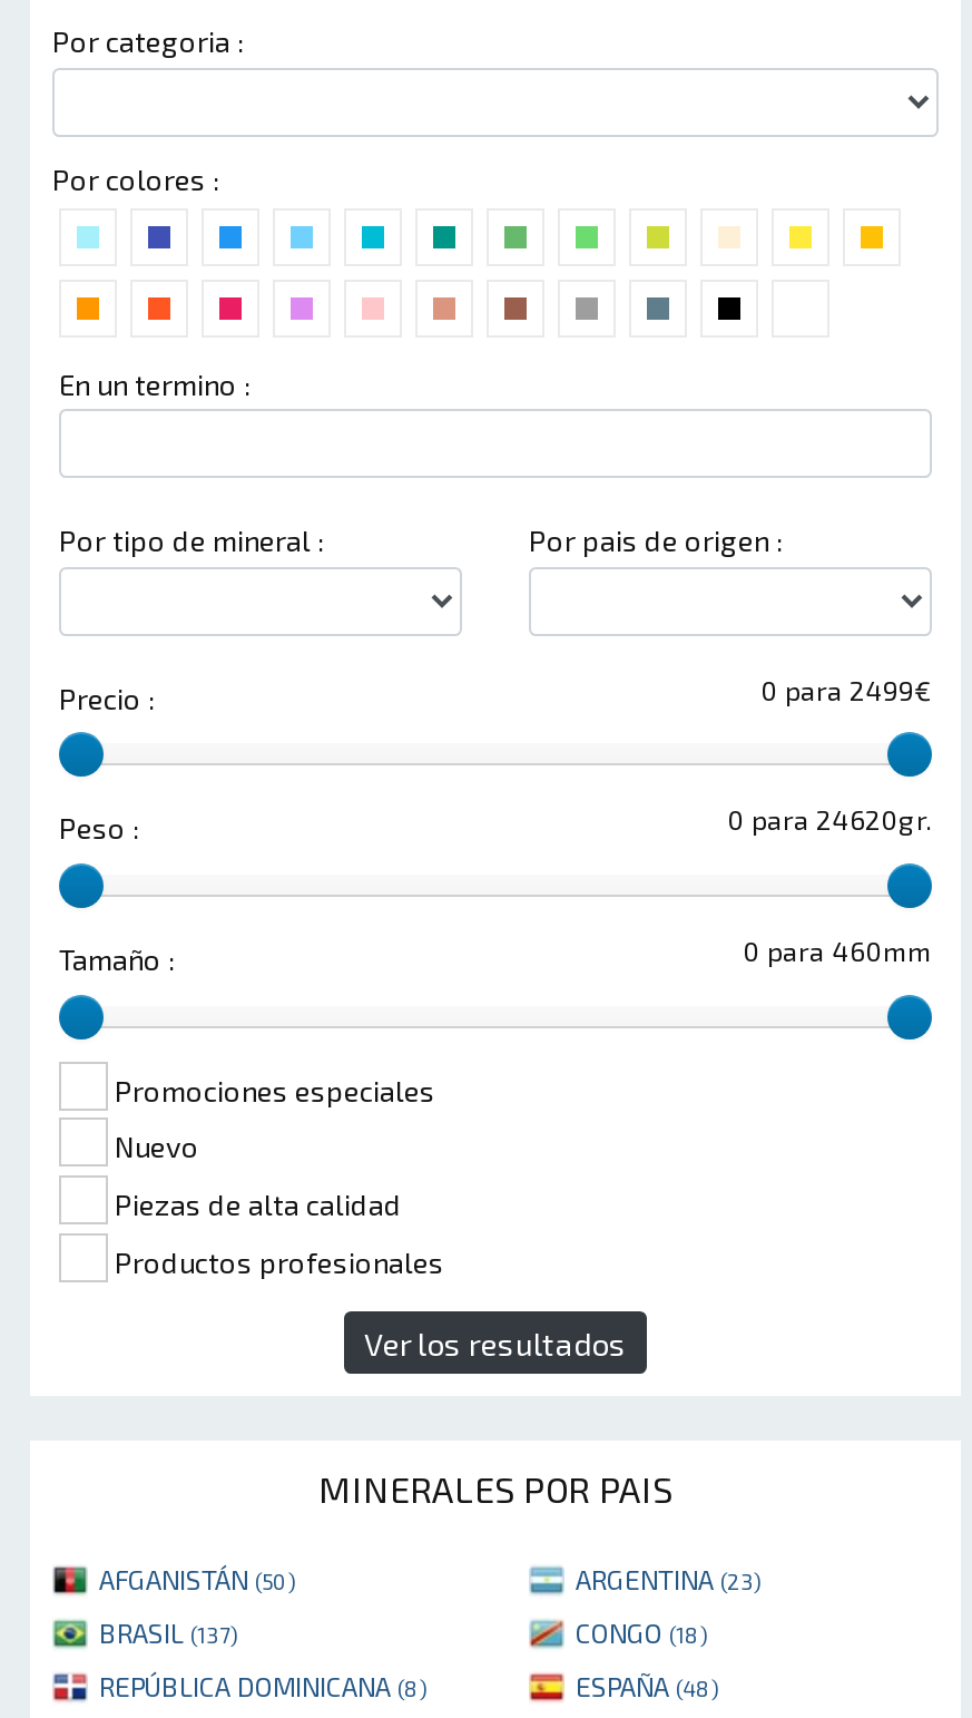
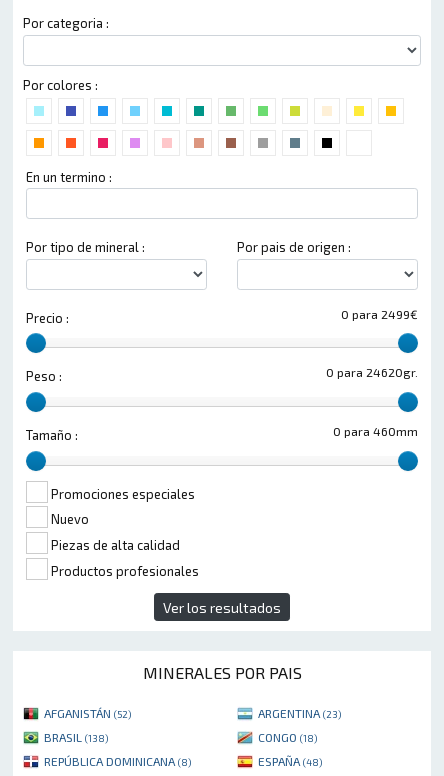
[99,1564,295,1595] AFGANISTÁN (50) -> [44,706,131,720] AFGANISTÁN (52)
[99,1617,237,1648] BRASIL (137) -> [44,730,108,744] BRASIL (138)

